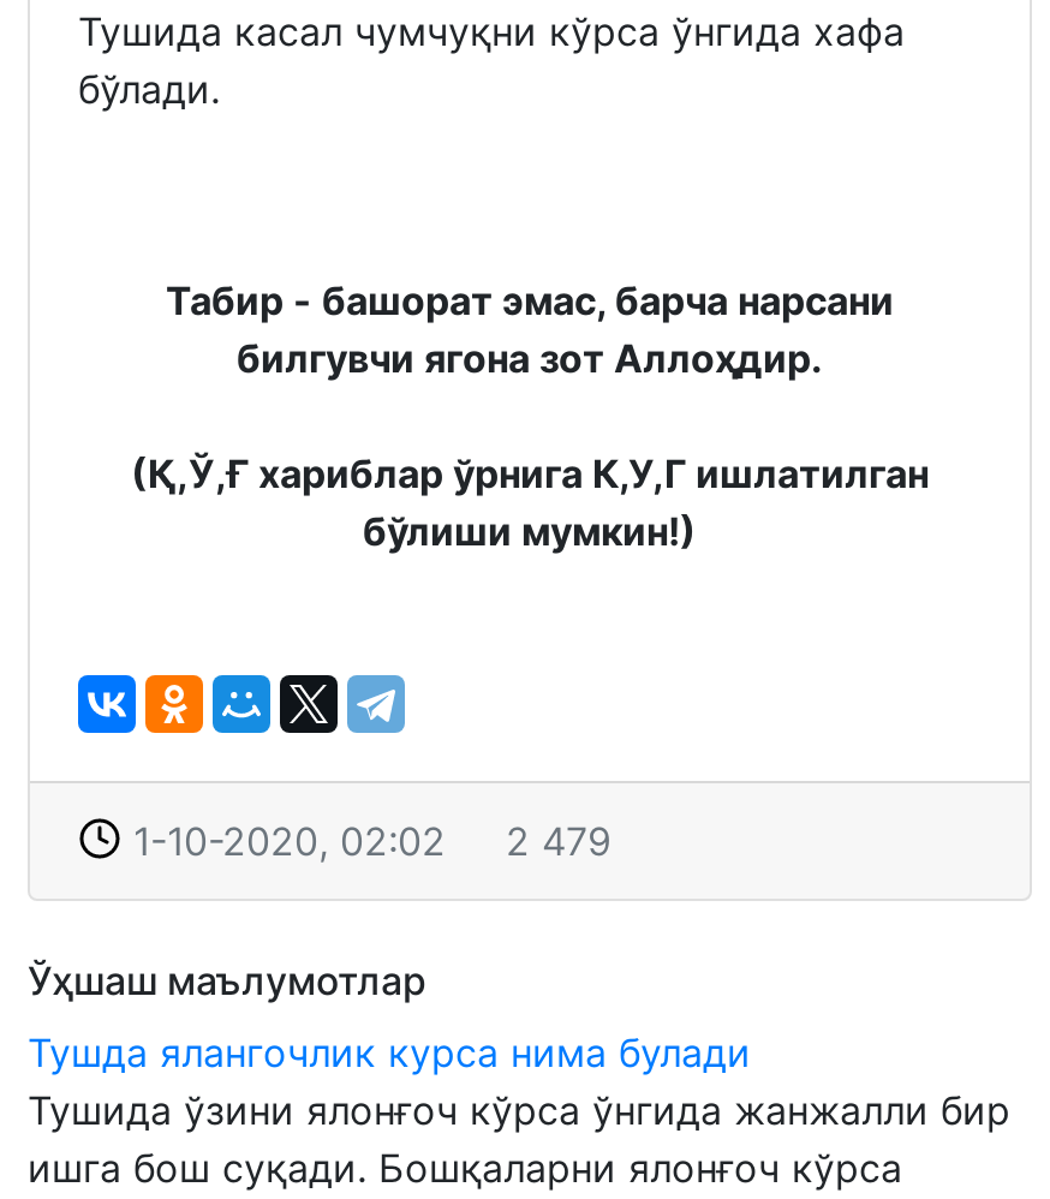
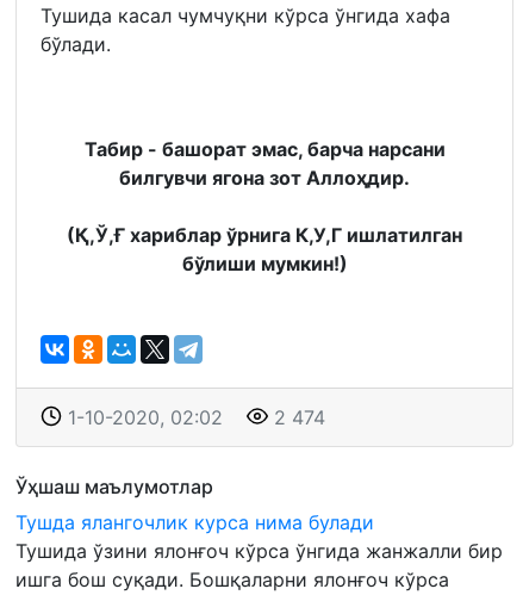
[121,817,611,865] 1-10-2020, 02:02 2 479 -> [62,405,325,429] 1-10-2020, 02:02 2 474

